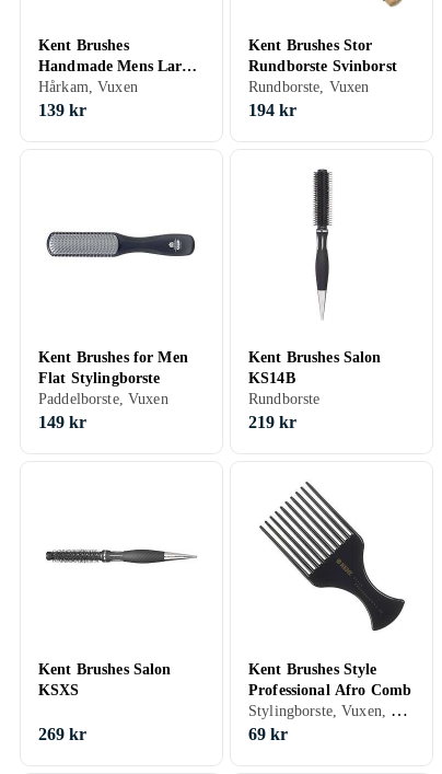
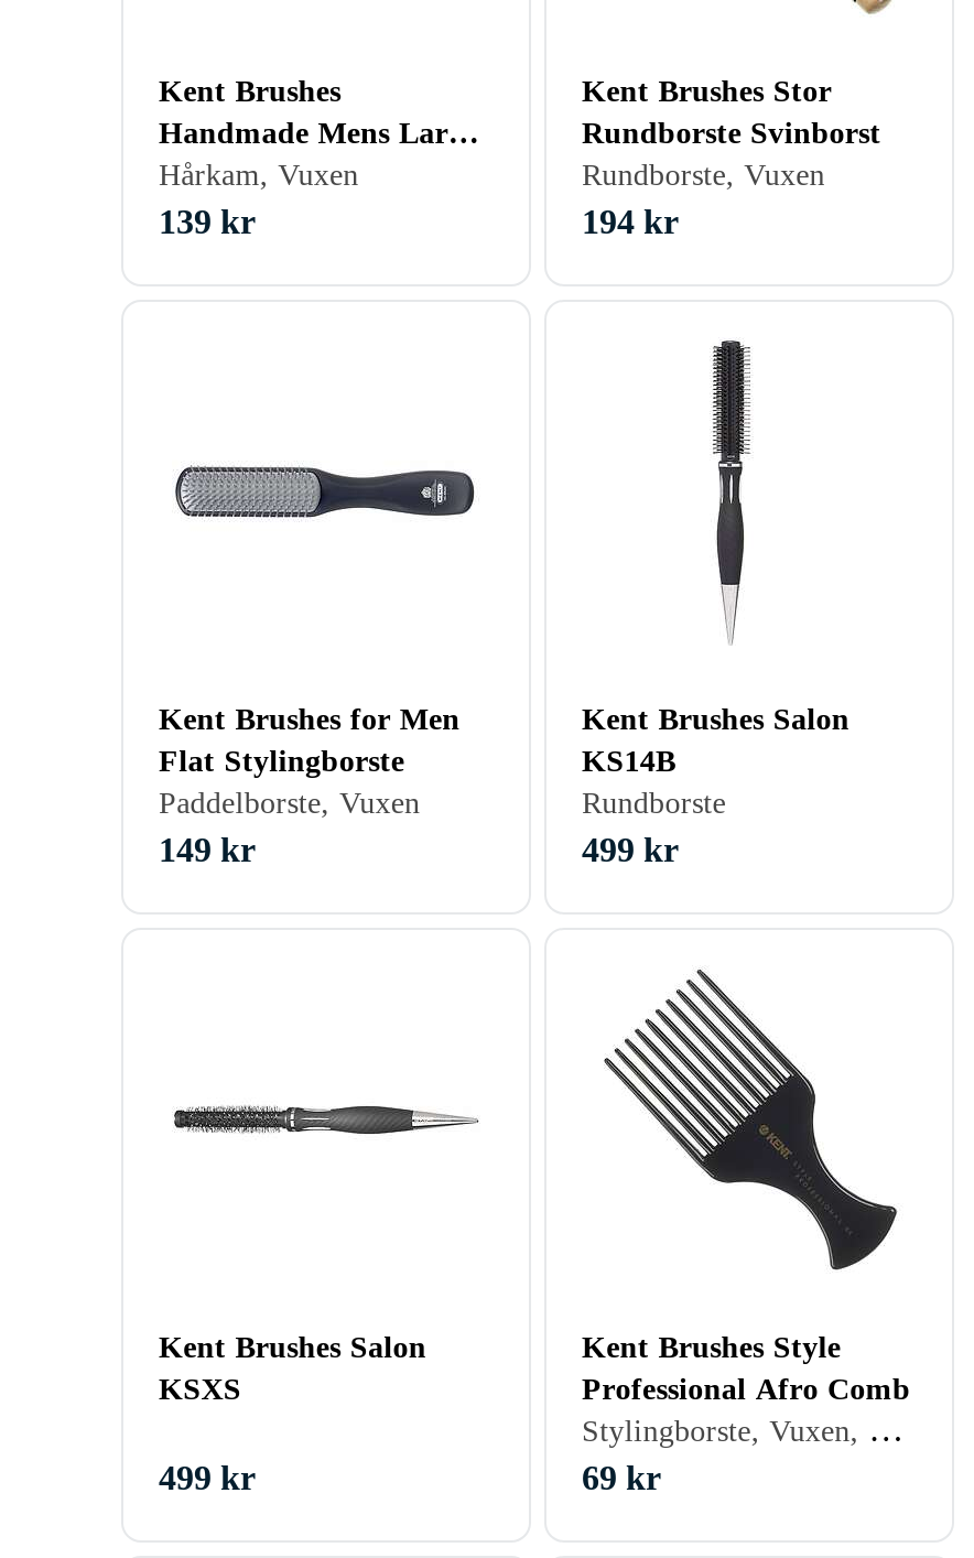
[248,413,296,431] 219 kr -> [582,831,679,868] 499 kr
[38,725,86,743] 269 kr -> [159,1459,256,1496] 499 kr

